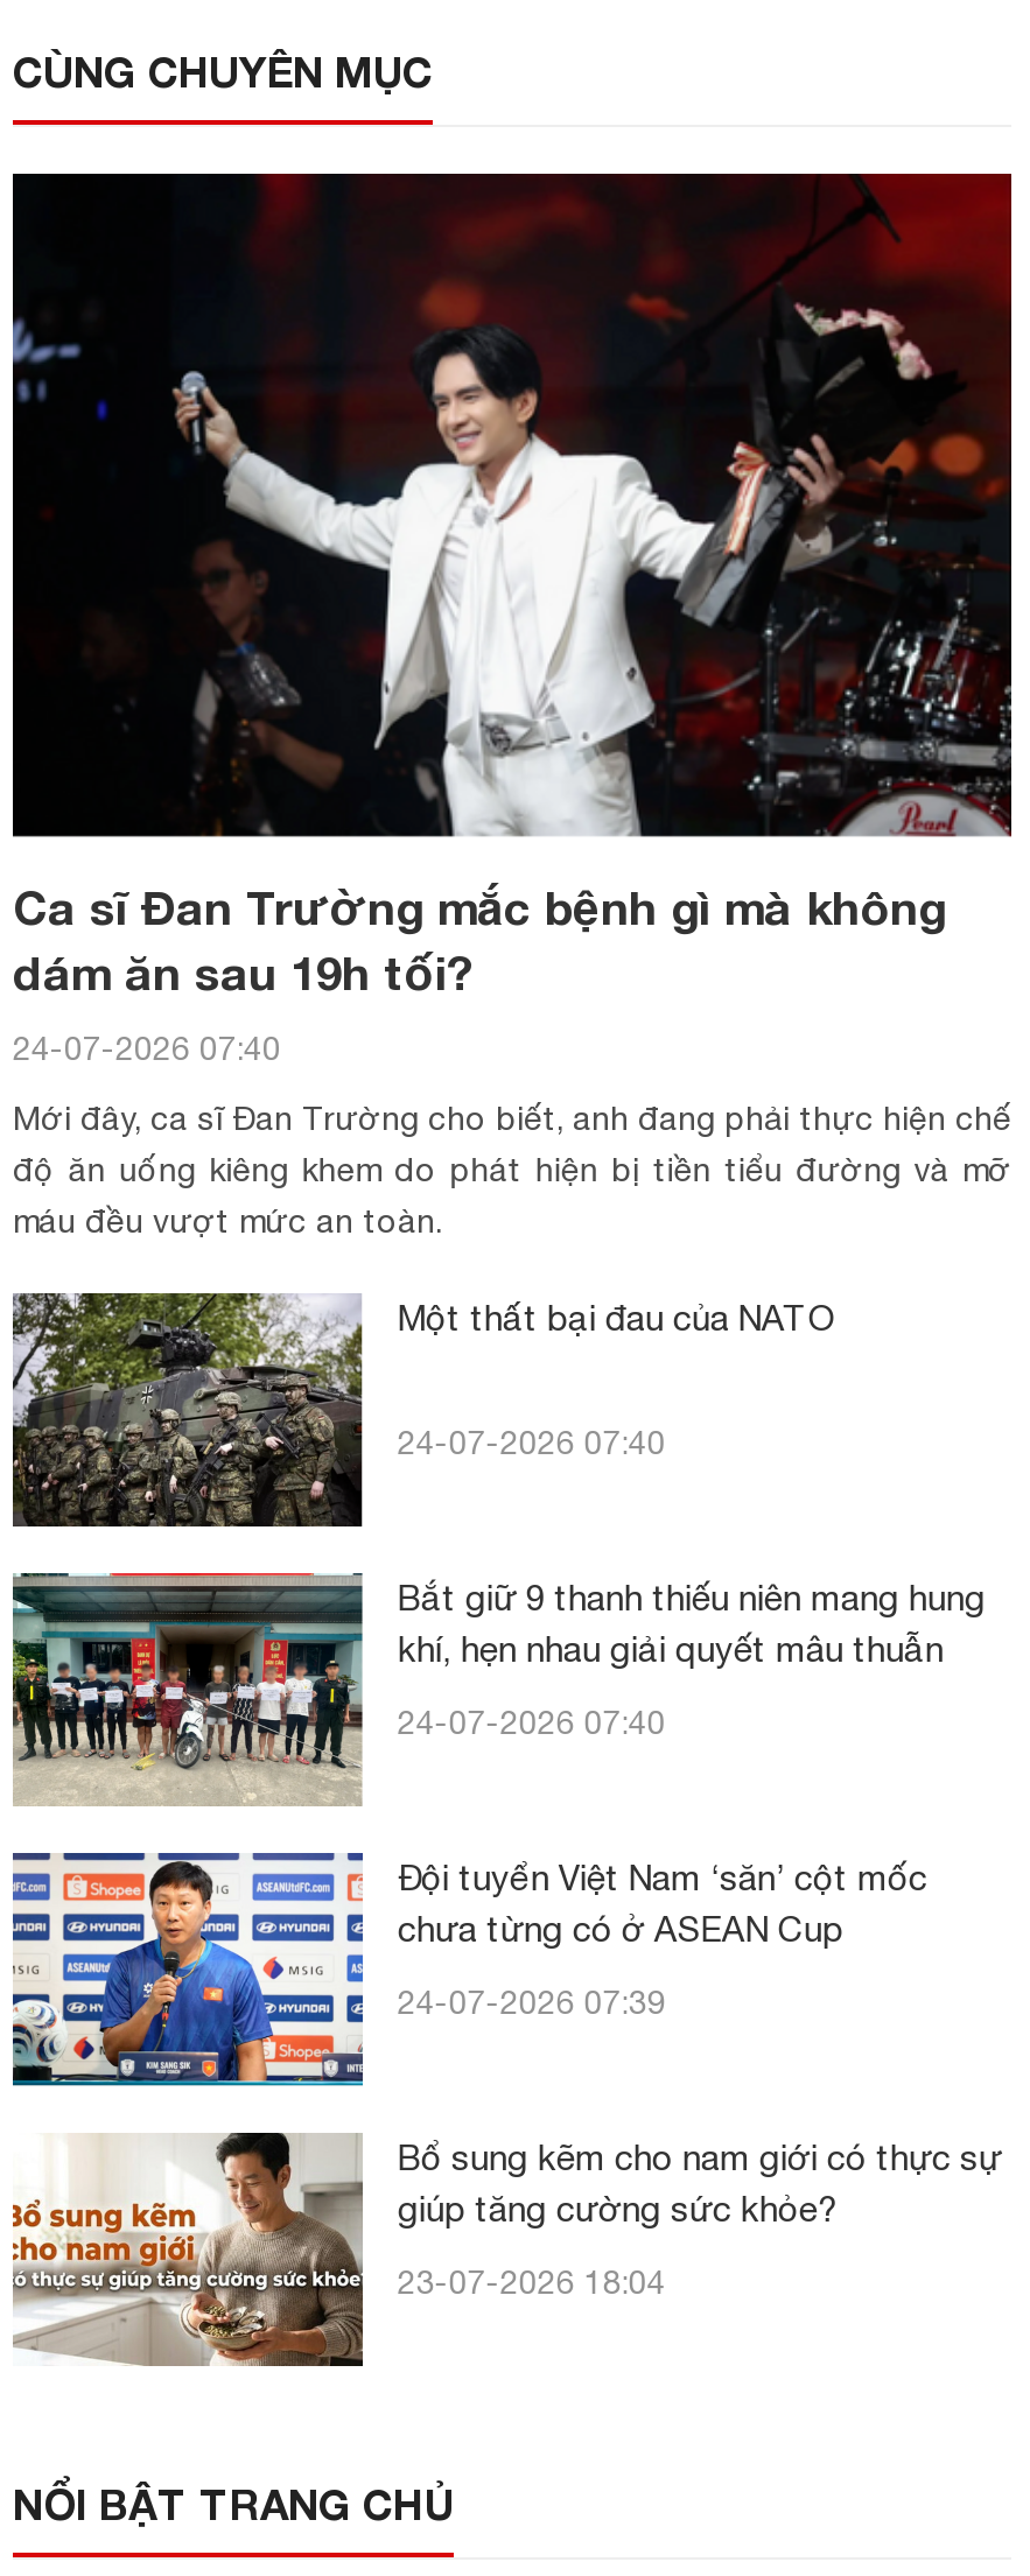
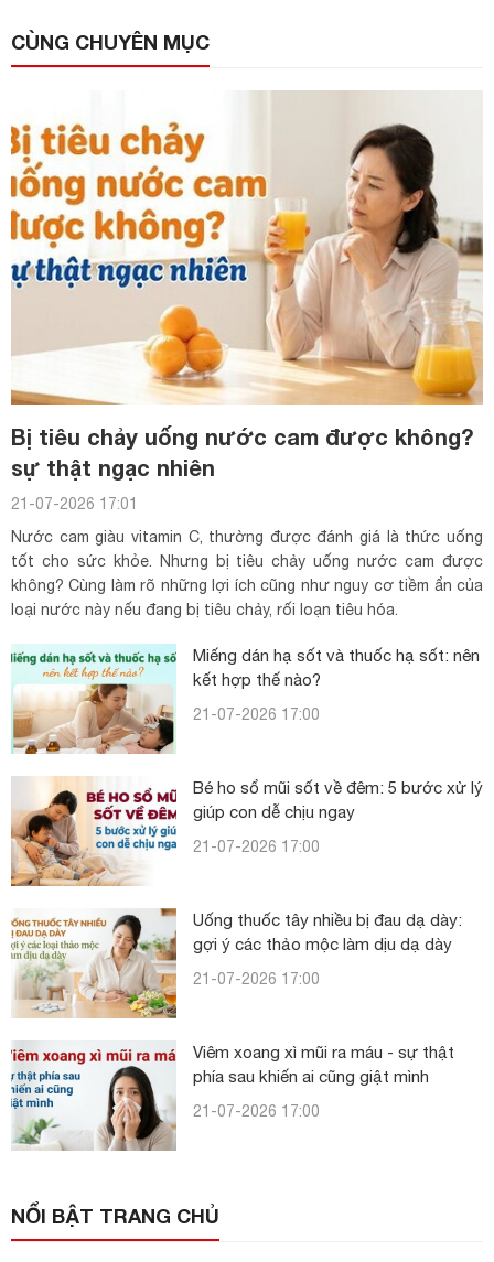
[10,171,1014,1000] [image] | Ca sĩ Đan Trường mắc bệnh gì mà không | dám ăn sau 19h tối? -> [10,90,484,481] [image] | Bị tiêu chảy uống nước cam được không? | sự thật ngạc nhiên
[13,1030,281,1067] 24-07-2026 07:40 -> [11,495,138,513] 21-07-2026 17:01
[13,1100,1011,1240] Mới đây, ca sĩ Đan Trường cho biết, anh đang phải thực hiện chế | độ ăn uống kiêng khem do phát hiện bị tiền tiểu đường và mỡ | máu đều vượt mức an toàn. -> [11,528,483,619] Nước cam giàu vitamin C, thường được đánh giá là thức uống | tốt cho sức khỏe. Nhưng bị tiêu chảy uống nước cam được | không? Cùng làm rõ những lợi ích cũng như nguy cơ tiềm ẩn của | loại nước này nếu đang bị tiêu chảy, rối loạn tiêu hóa.
[10,1298,836,1529] [image] | Một thất bại đau của NATO -> [11,644,479,755] [image] | Miếng dán hạ sốt và thuốc hạ sốt: nên | kết hợp thế nào?
[397,1424,666,1462] 24-07-2026 07:40 -> [193,706,320,723] 21-07-2026 17:00
[10,1571,985,1806] [image] | Bắt giữ 9 thanh thiếu niên mang hung | khí, hẹn nhau giải quyết mâu thuẫn -> [11,776,483,886] [image] | Bé ho sổ mũi sốt về đêm: 5 bước xử lý | giúp con dễ chịu ngay
[397,1704,666,1741] 24-07-2026 07:40 -> [193,838,320,855] 21-07-2026 17:00
[10,1851,927,2089] [image] | Đội tuyển Việt Nam ‘săn’ cột mốc | chưa từng có ở ASEAN Cup -> [11,907,462,1020] [image] | Uống thuốc tây nhiều bị đau dạ dày: | gợi ý các thảo mộc làm dịu dạ dày
[397,1983,666,2021] 24-07-2026 07:39 -> [193,970,320,987] 21-07-2026 17:00
[10,2131,1002,2366] [image] | Bổ sung kẽm cho nam giới có thực sự | giúp tăng cường sức khỏe? -> [11,1040,454,1151] [image] | Viêm xoang xì mũi ra máu - sự thật | phía sau khiến ai cũng giật mình
[397,2263,666,2300] 23-07-2026 18:04 -> [193,1102,320,1120] 21-07-2026 17:00

